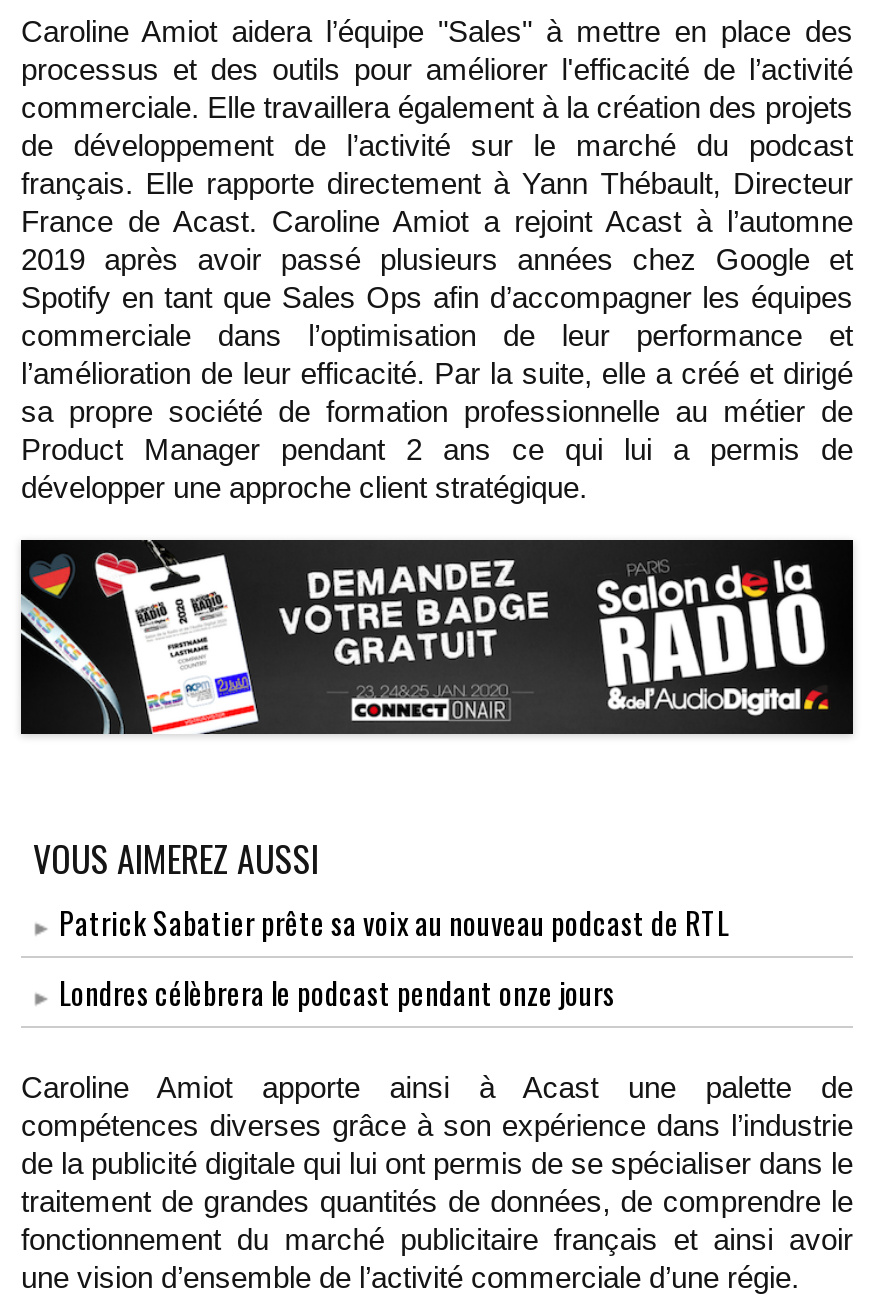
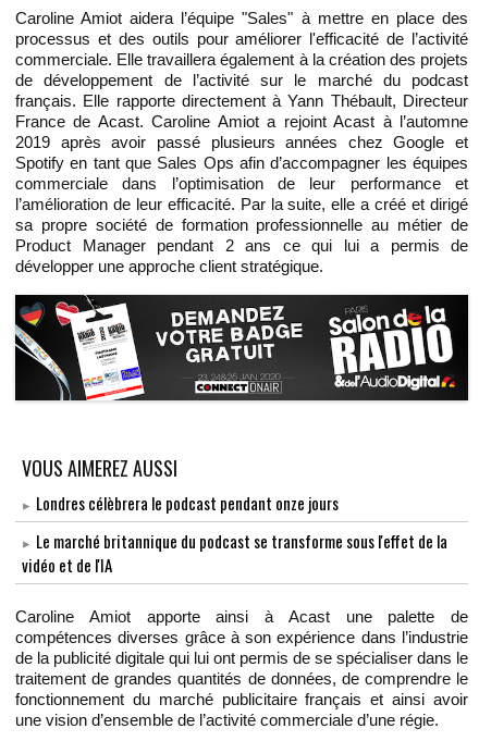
[59,900,729,944] Patrick Sabatier prête sa voix au nouveau podcast de RTL -> none
moved [59,970,615,1014] -> [36,491,339,514]: Londres célèbrera le podcast pendant onze jours
none -> [22,529,447,576] Le marché britannique du podcast se transforme sous l'effet de la | vidéo et de l'IA

